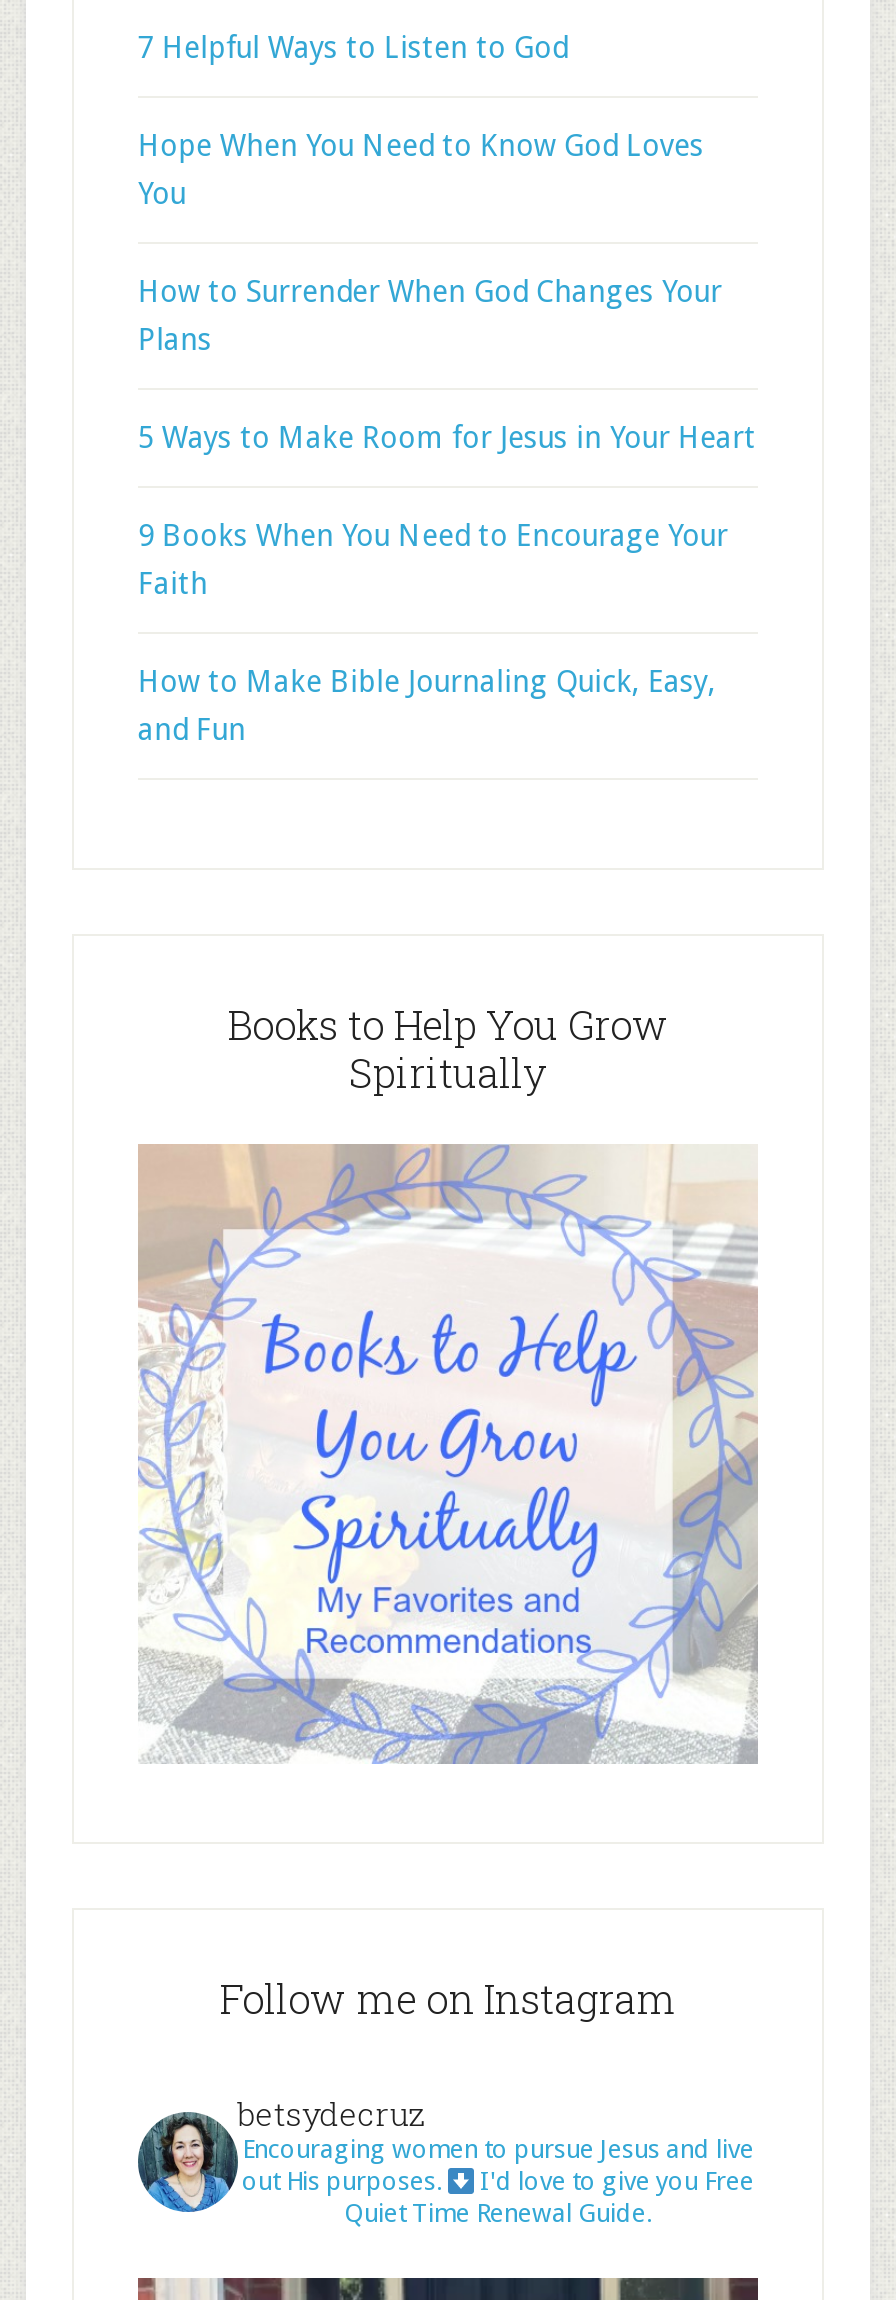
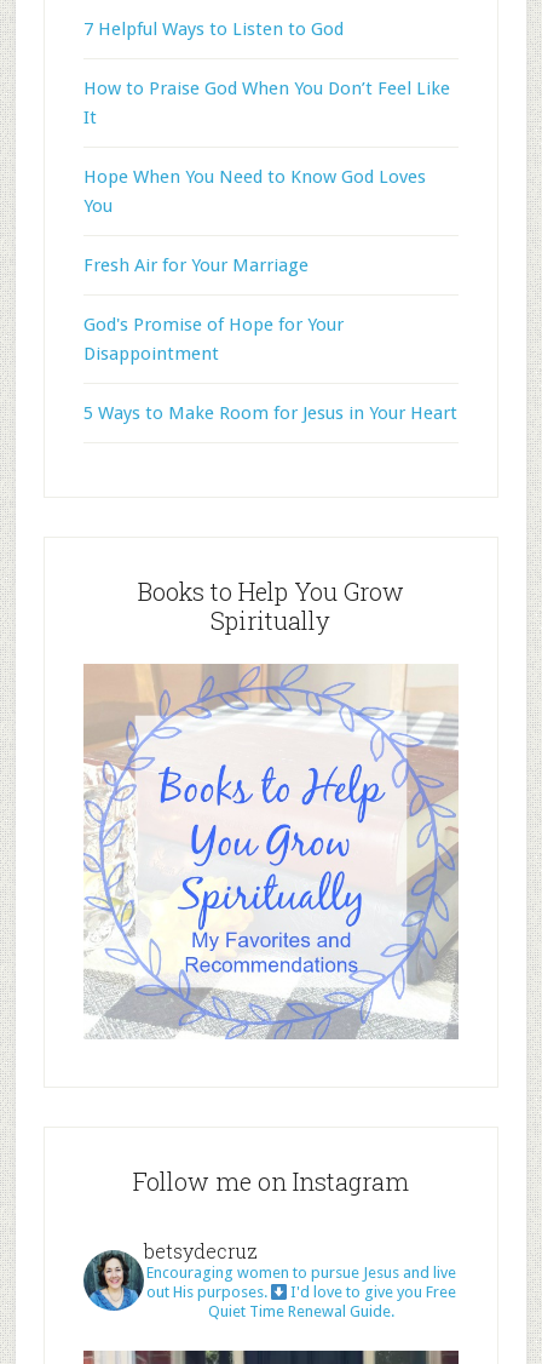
none -> [83,78,450,129] How to Praise God When You Don’t Feel Like | It
moved [138,128,704,212] -> [83,166,426,217]: Hope When You Need to Know God Loves | You
[138,274,722,358] How to Surrender When God Changes Your | Plans -> [83,255,343,365] Fresh Air for Your Marriage | God's Promise of Hope for Your | Disappointment
moved [138,420,756,456] -> [83,402,457,424]: 5 Ways to Make Room for Jesus in Your Heart
[138,518,728,748] 9 Books When You Need to Encourage Your | Faith | How to Make Bible Journaling Quick, Easy, | and Fun -> none

